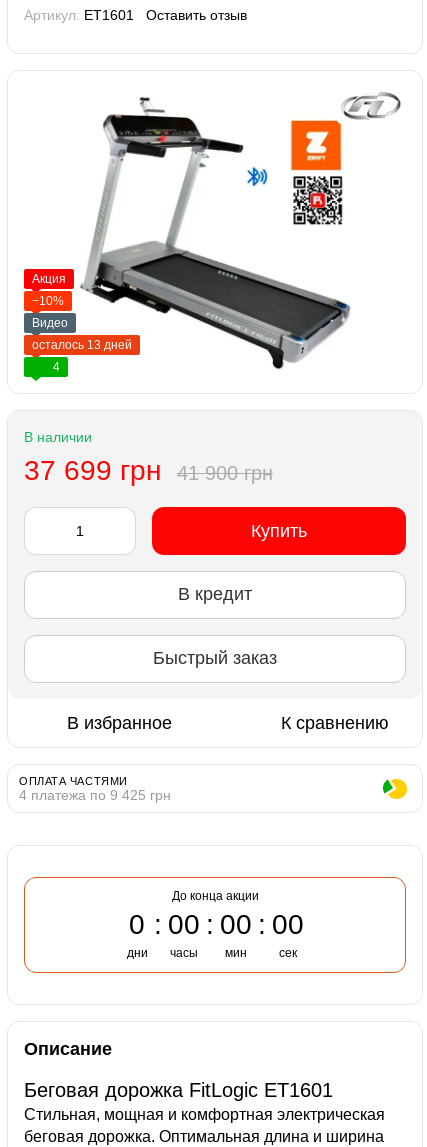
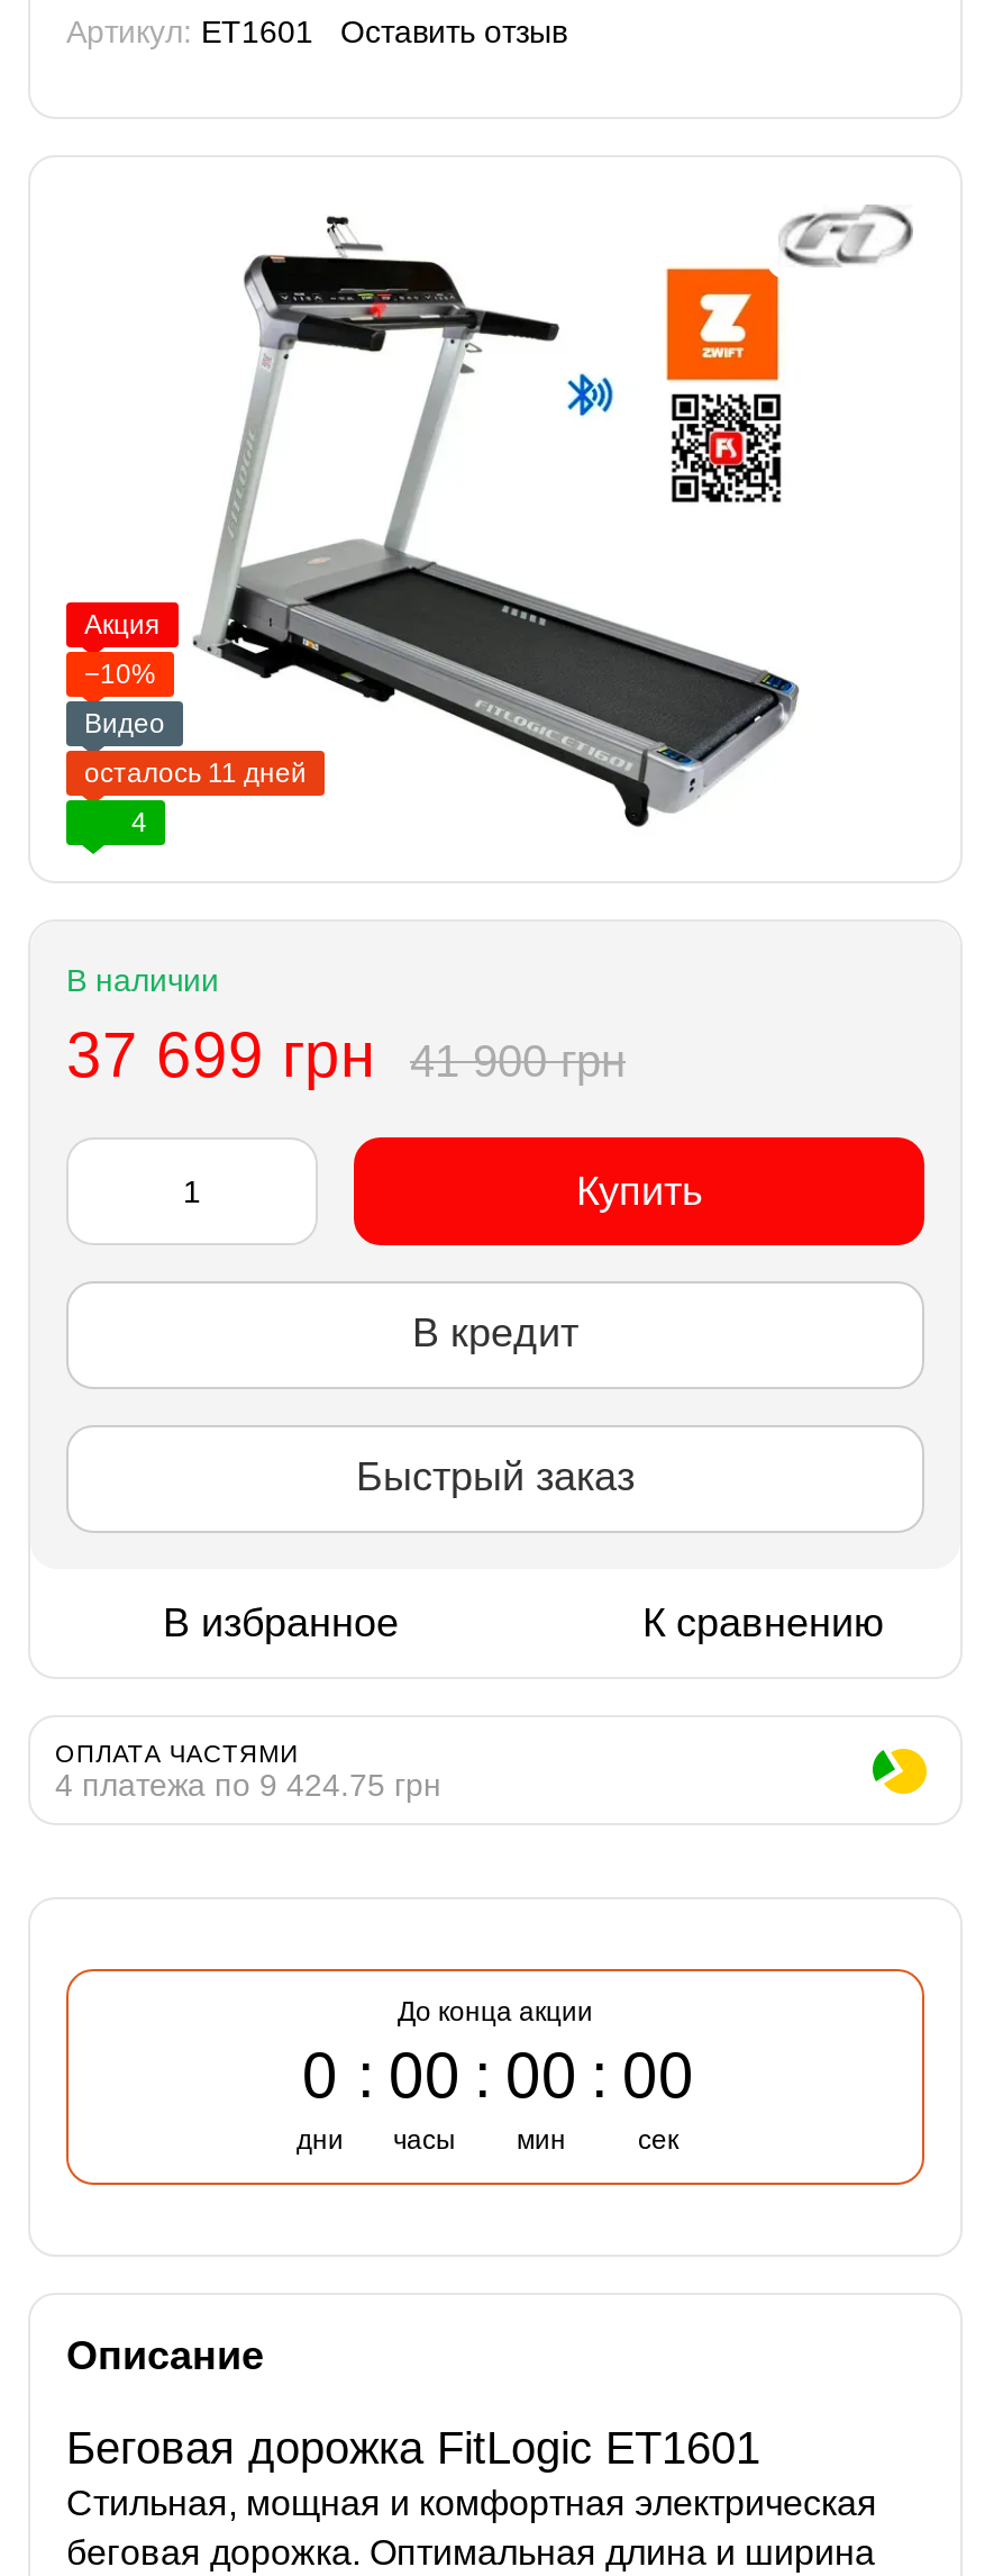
[32,338,132,352] осталось 13 дней -> [84,757,307,789] осталось 11 дней
[19,787,171,803] 4 платежа по 9 425 грн -> [55,1766,441,1802] 4 платежа по 9 424.75 грн

